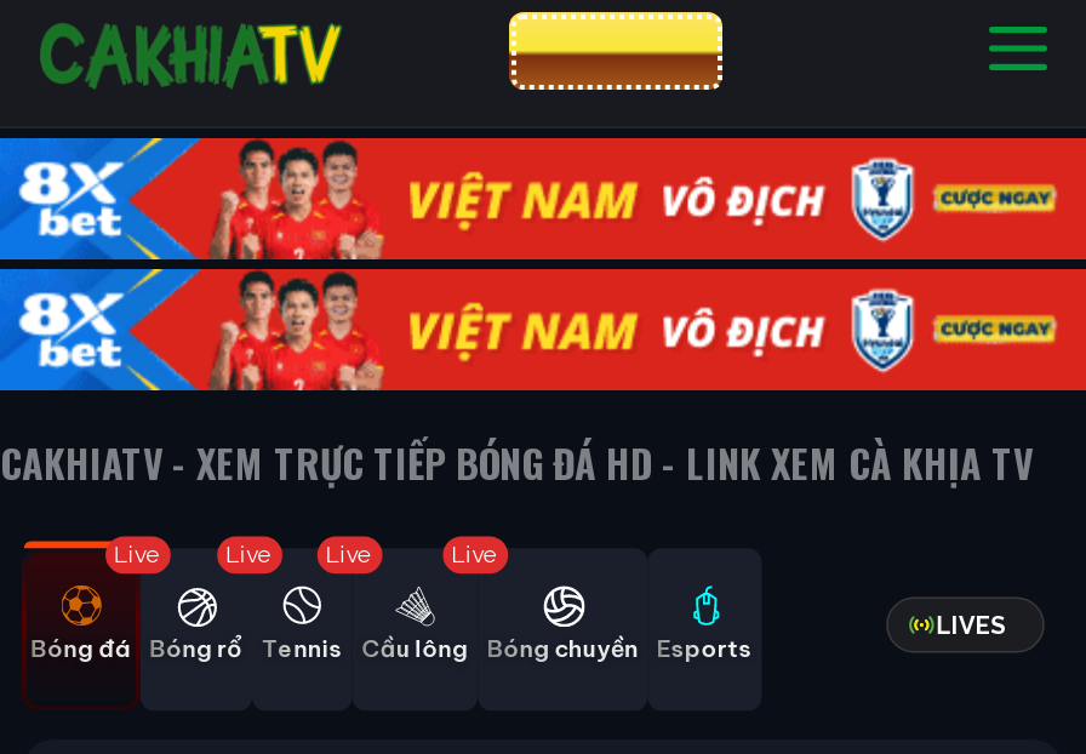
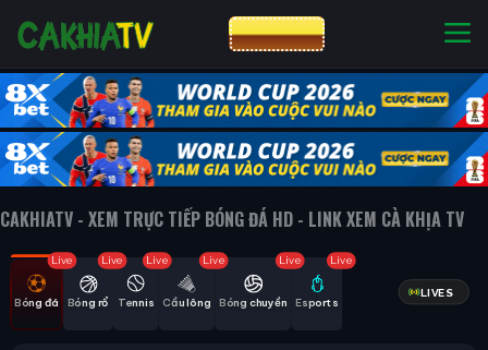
[12,136,1079,393] [image] -> [4,72,485,188] [image]
none -> [279,254,301,265] Live
none -> [330,254,352,265] Live

